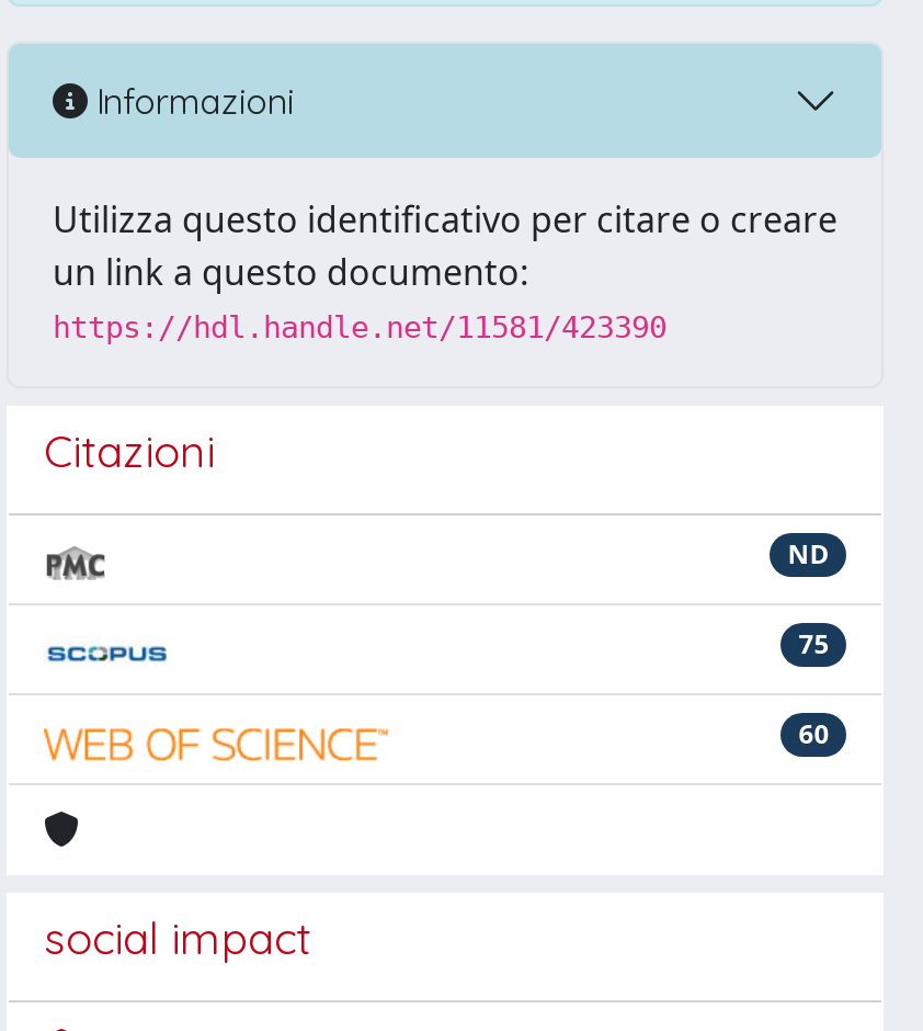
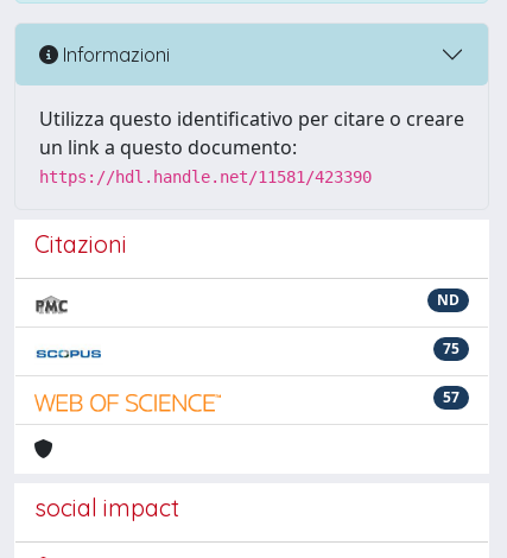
[798,716,829,753] 60 -> [443,387,460,407] 57

